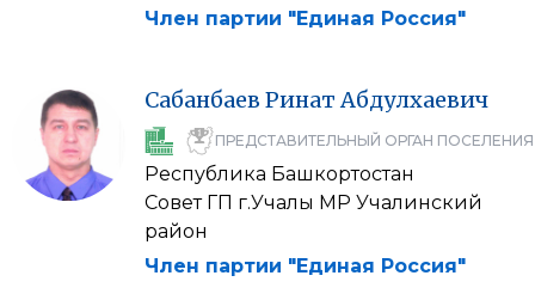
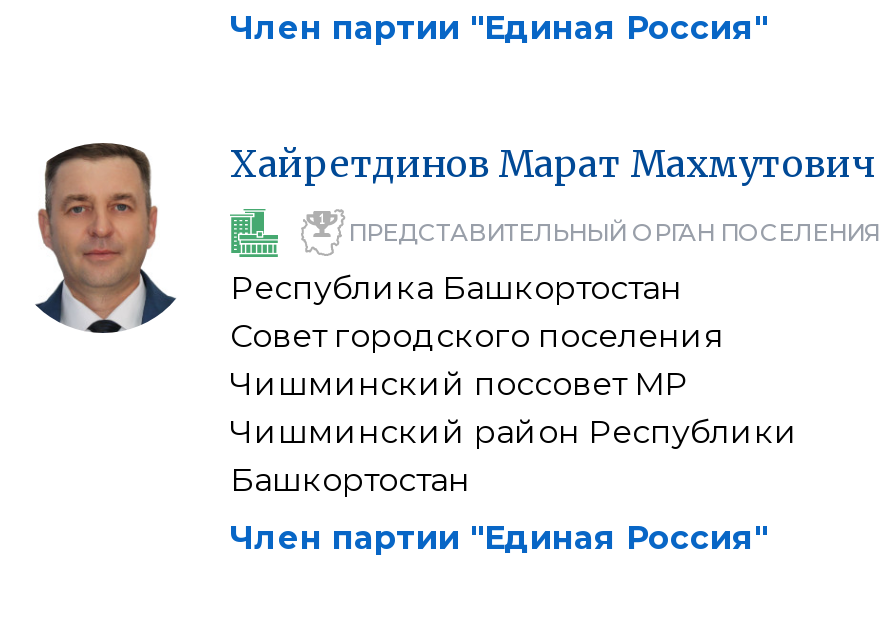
[25,86,488,202] [image] | Сабанбаев Ринат Абдулхаевич -> [34,141,874,335] [image] | Хайретдинов Марат Махмутович
[144,191,482,243] Совет ГП г.Учалы МР Учалинский | район -> [230,317,798,499] Совет городского поселения | Чишминский поссовет МР | Чишминский район Республики | Башкортостан

